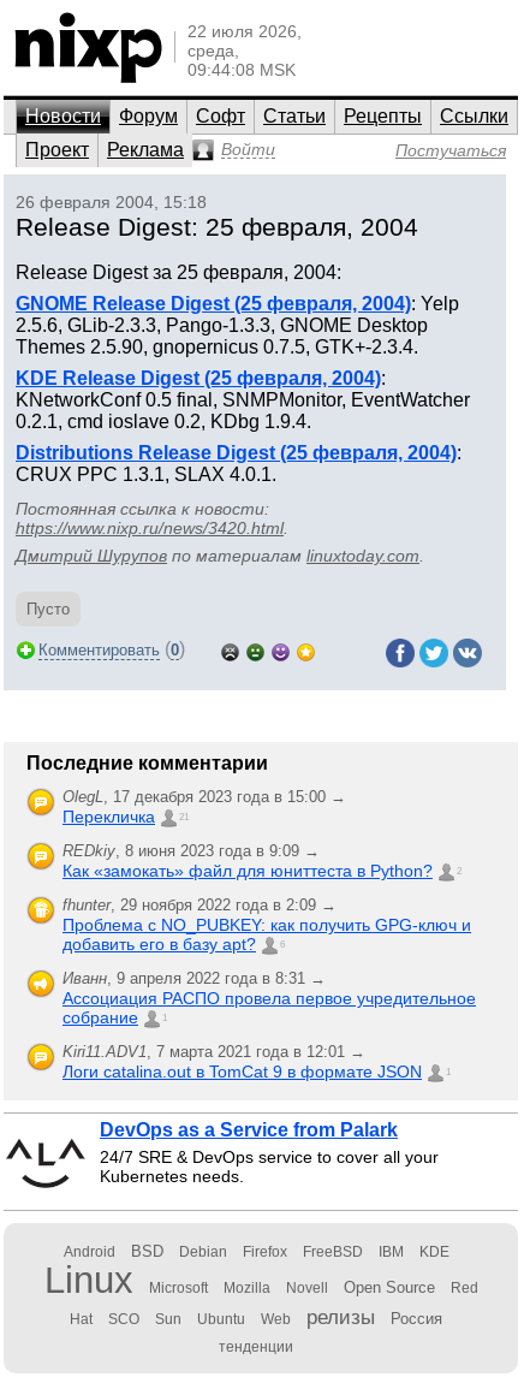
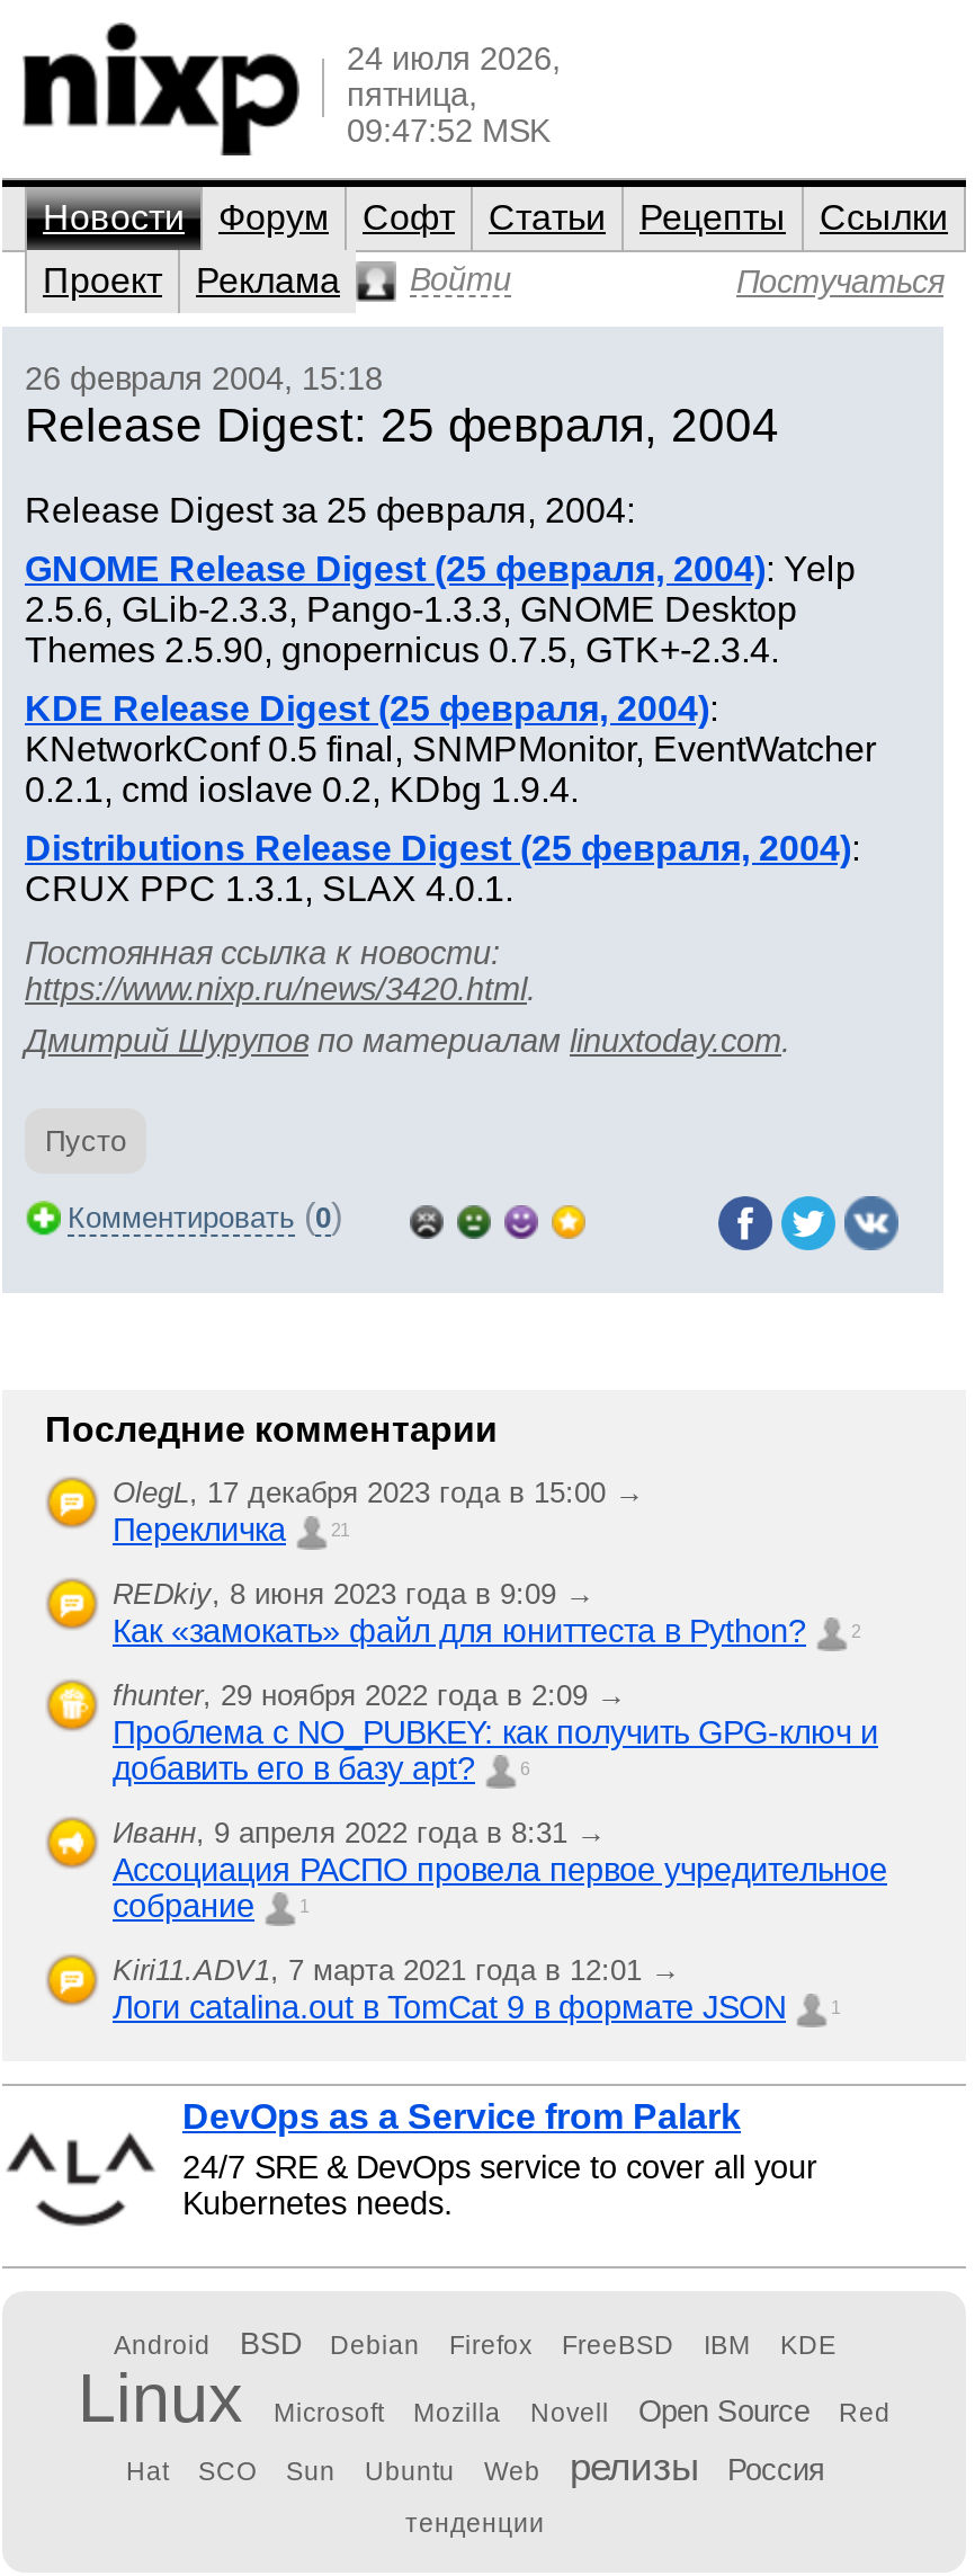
[187,22,302,79] 22 июля 2026, | среда, | 09:44:08 MSK -> [347,41,561,149] 24 июля 2026, | пятница, | 09:47:52 MSK

